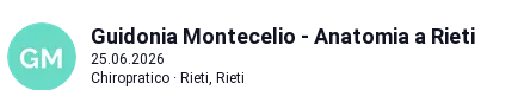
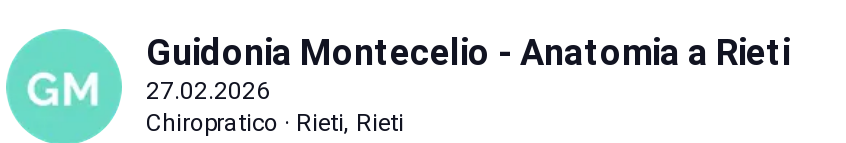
[91,51,165,67] 25.06.2026 -> [146,77,270,105] 27.02.2026

